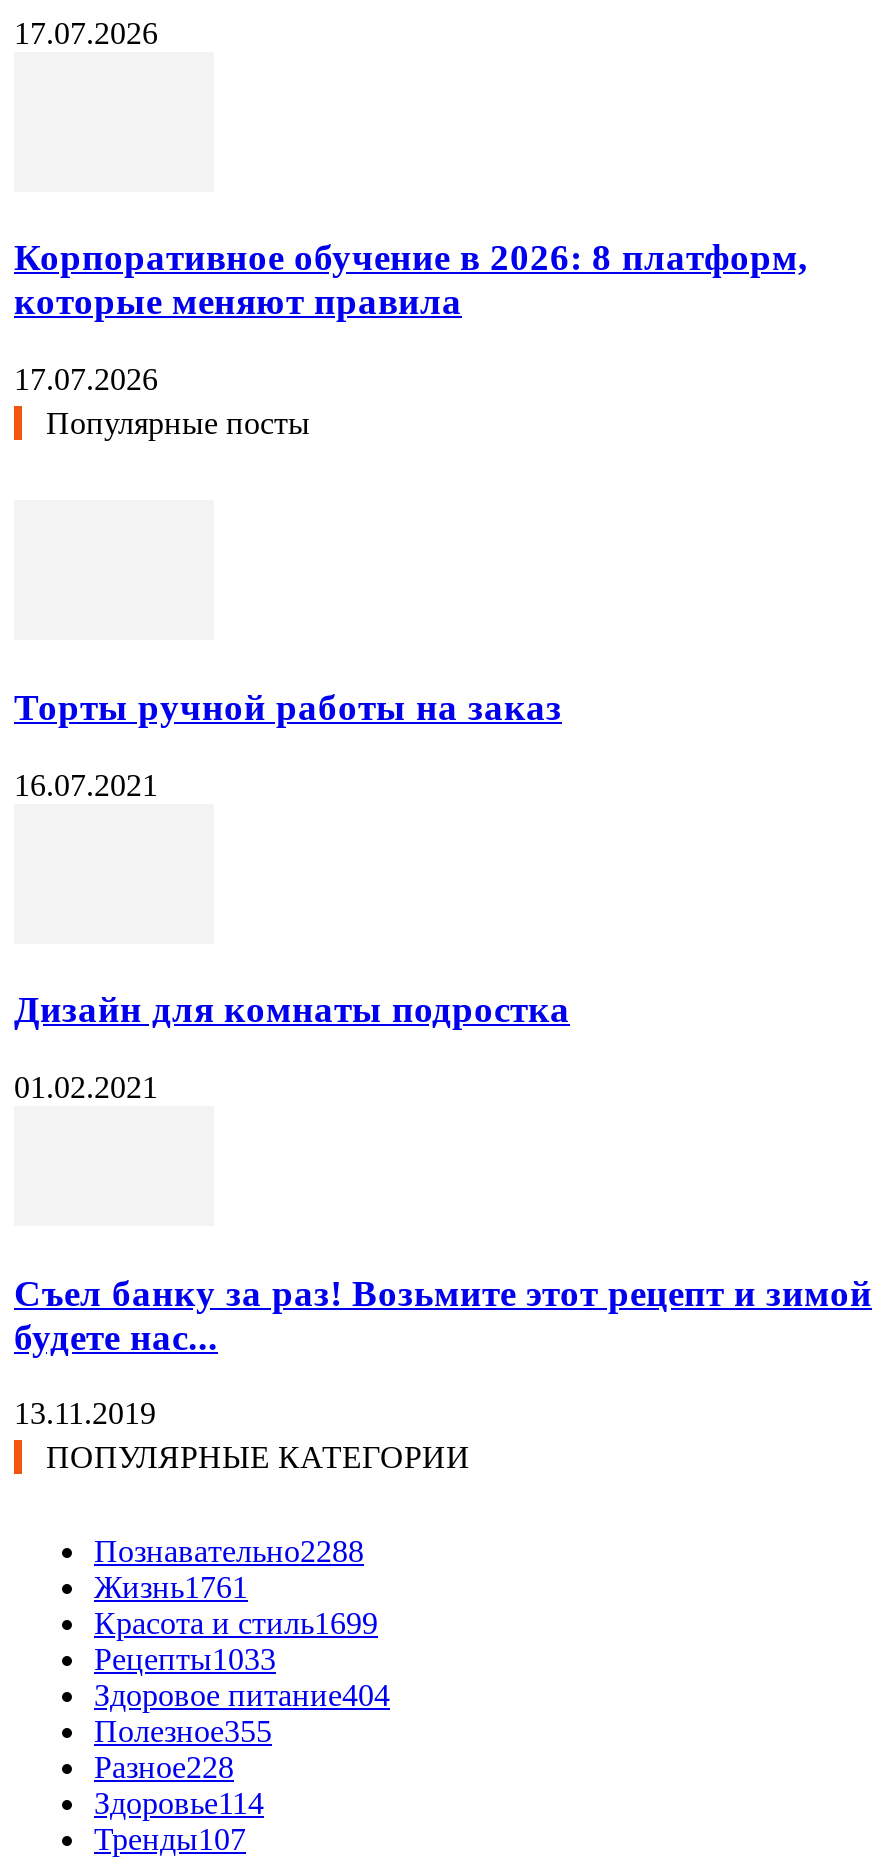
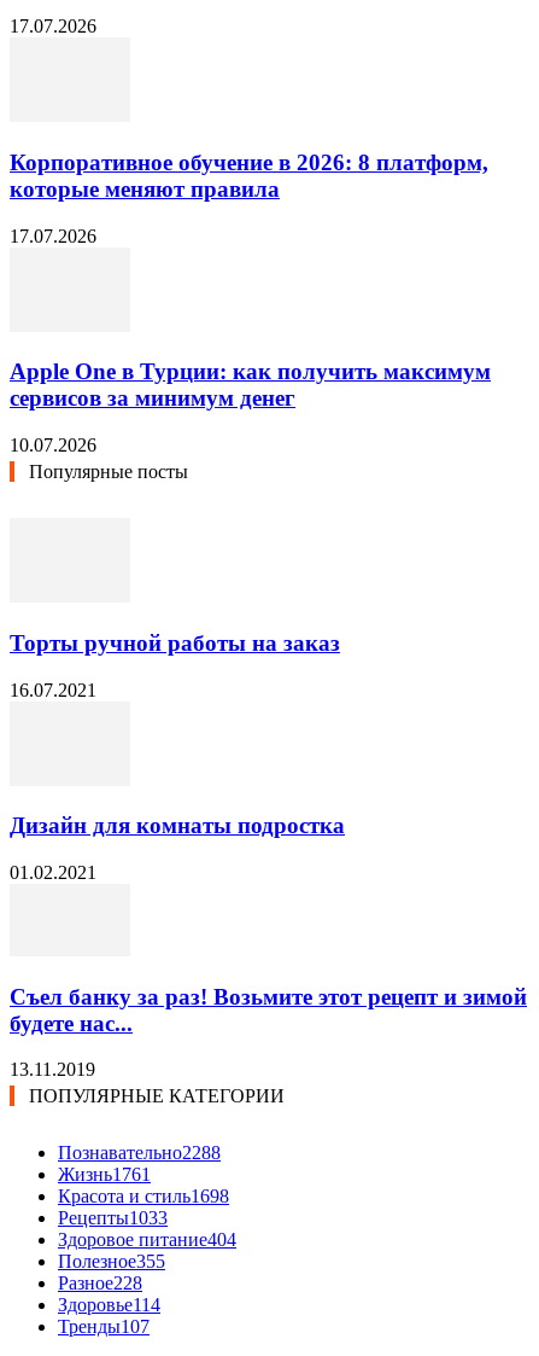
none -> [10,359,491,455] Apple One в Турции: как получить максимум | сервисов за минимум денег | 10.07.2026
[94,1607,378,1641] Красота и стиль1699 -> [58,1186,229,1207] Красота и стиль1698

